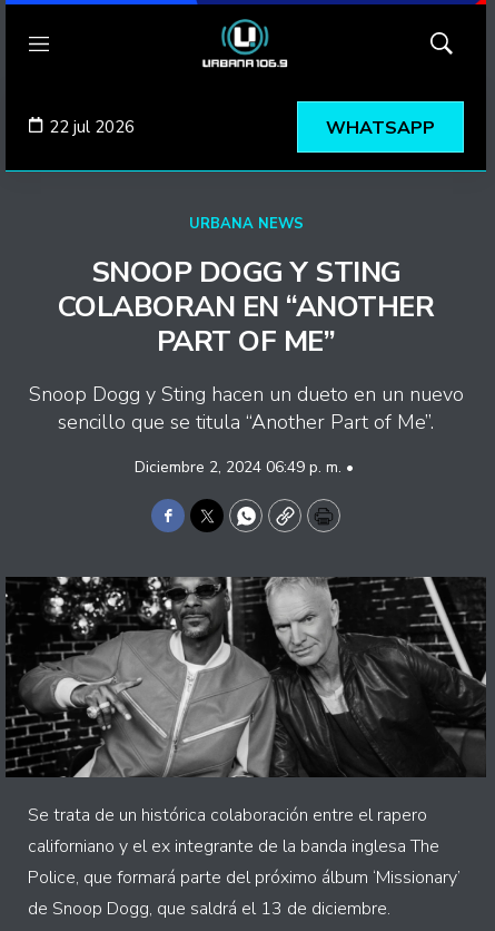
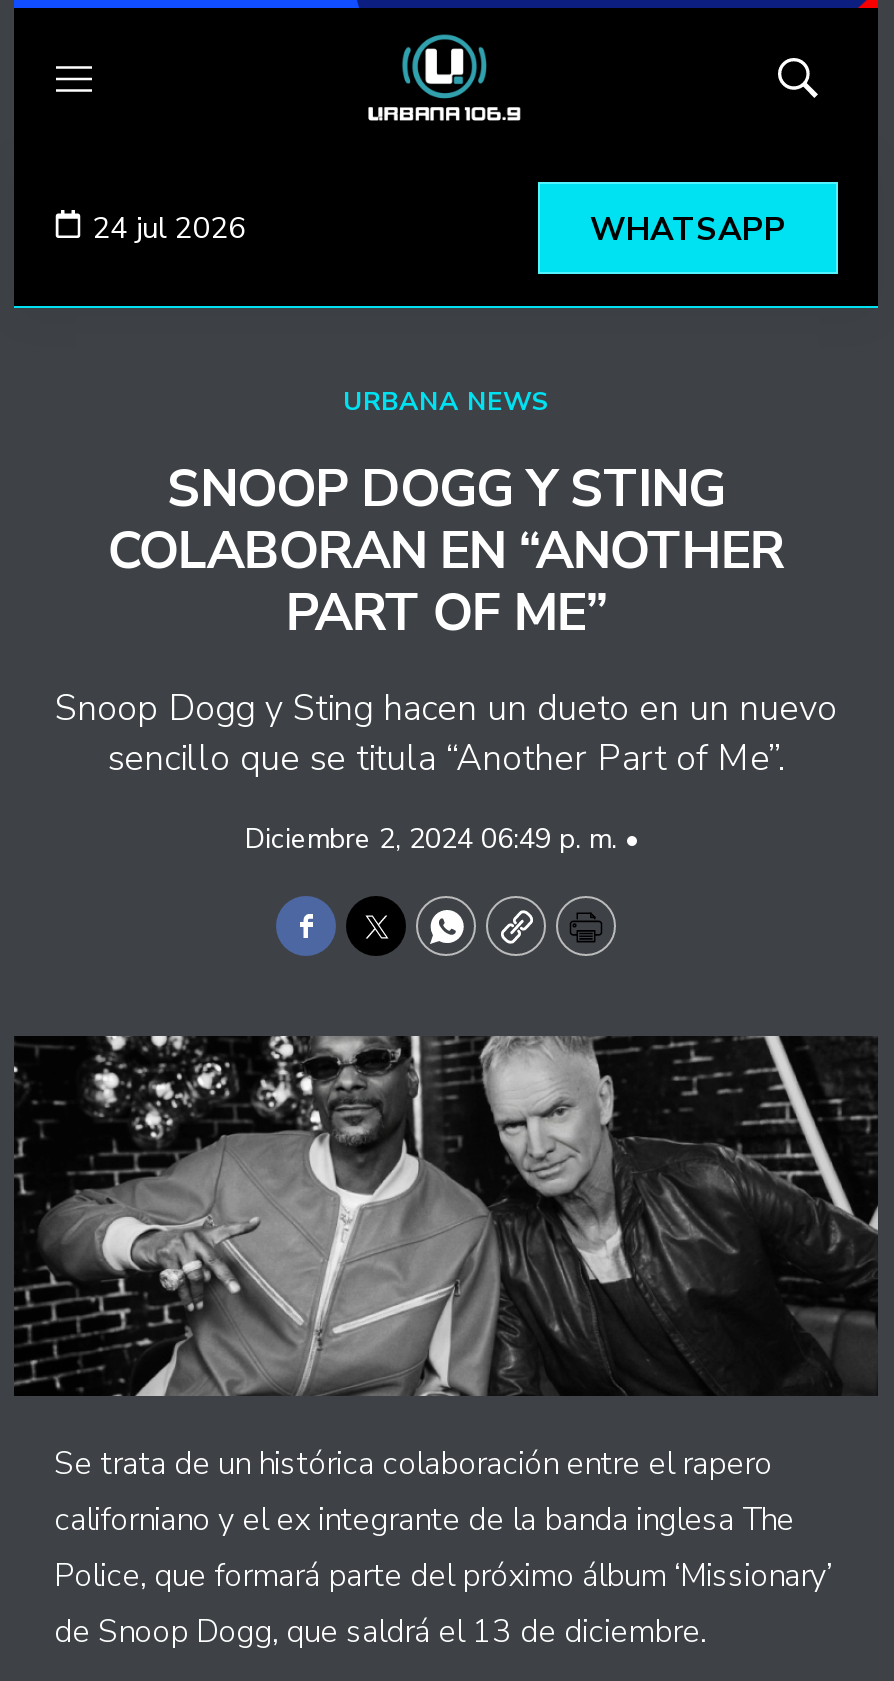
[49,115,135,138] 22 jul 2026 -> [92,207,246,247] 24 jul 2026

